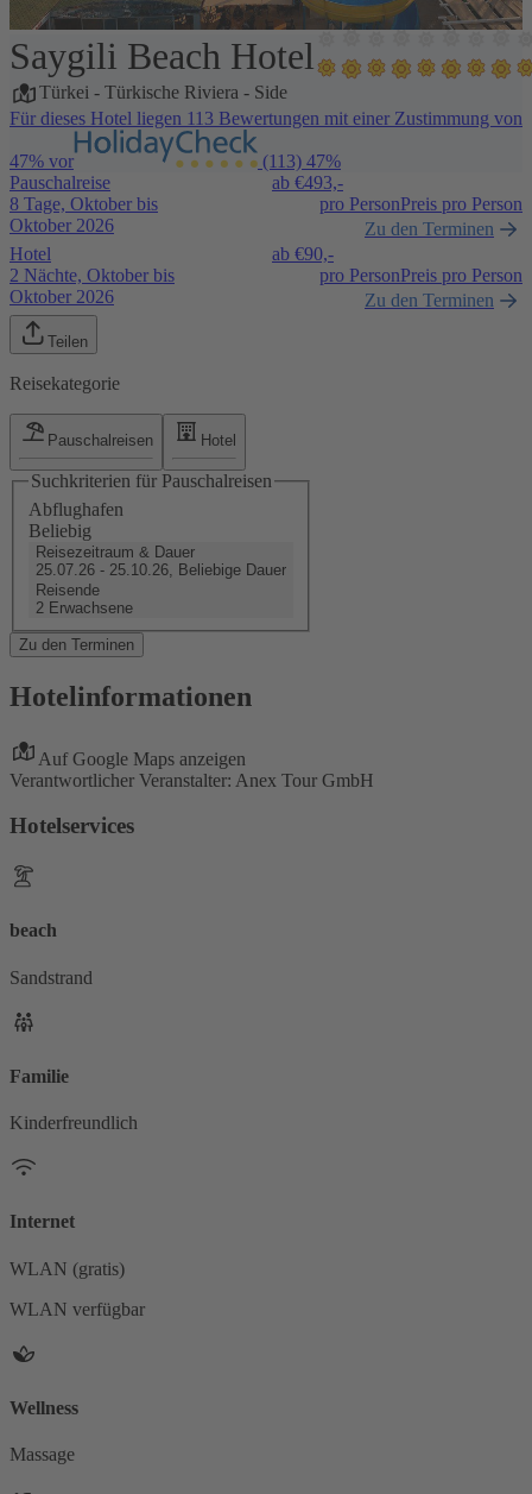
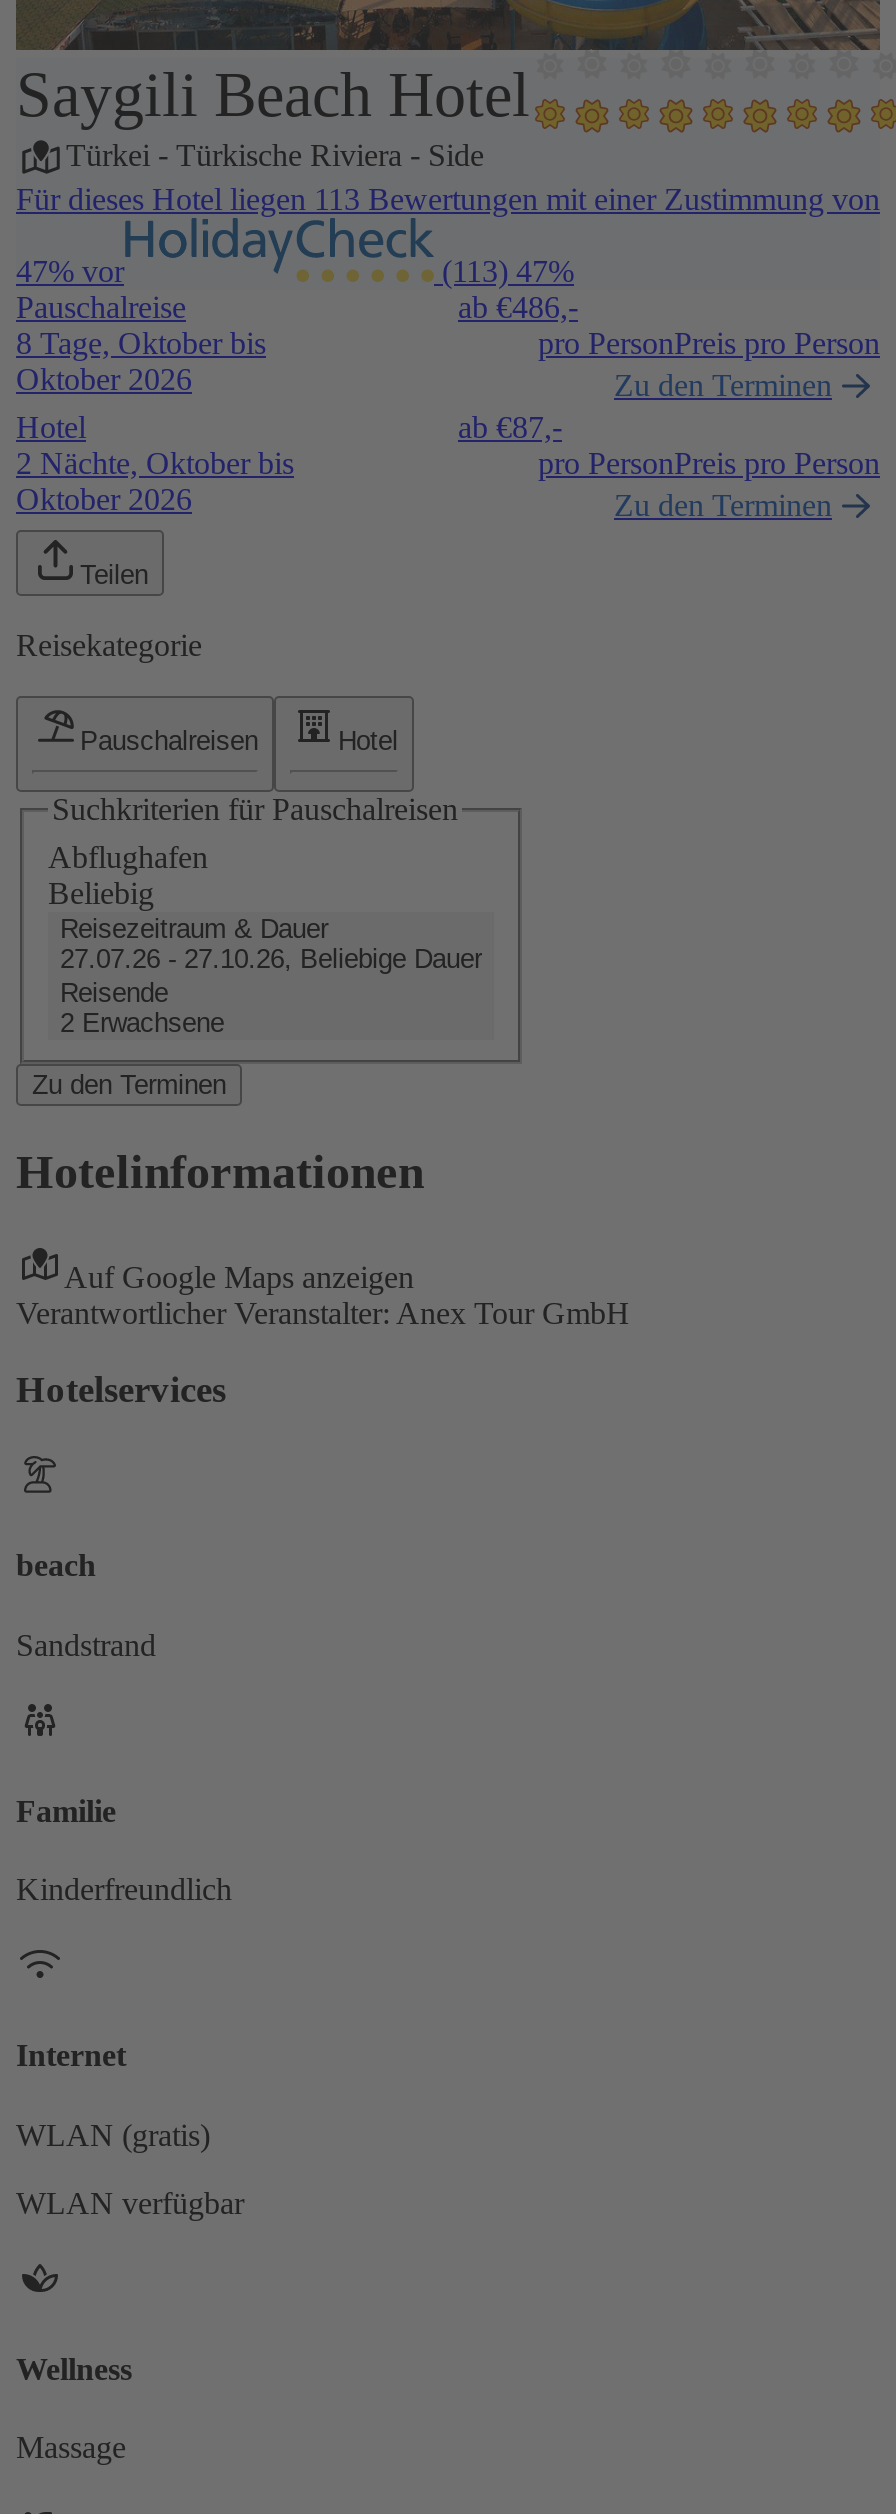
[272,172,343,192] ab €493,- -> [458,290,578,324] ab €486,-
[272,244,334,264] ab €90,- -> [458,410,562,444] ab €87,-
[36,561,286,579] 25.07.26 - 25.10.26, Beliebige Dauer -> [60,944,482,974] 27.07.26 - 27.10.26, Beliebige Dauer

